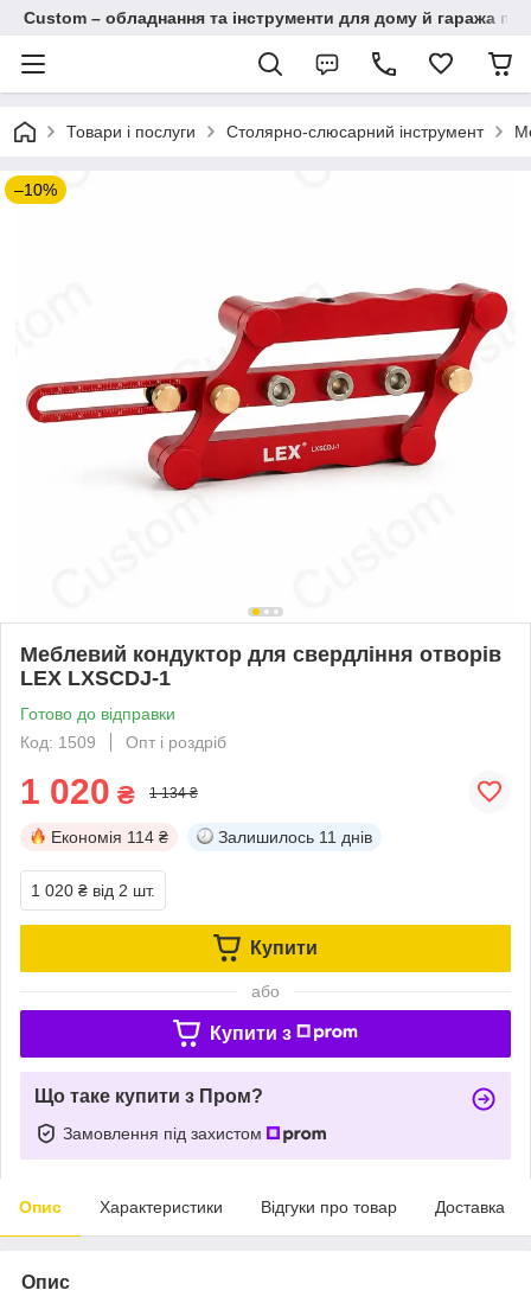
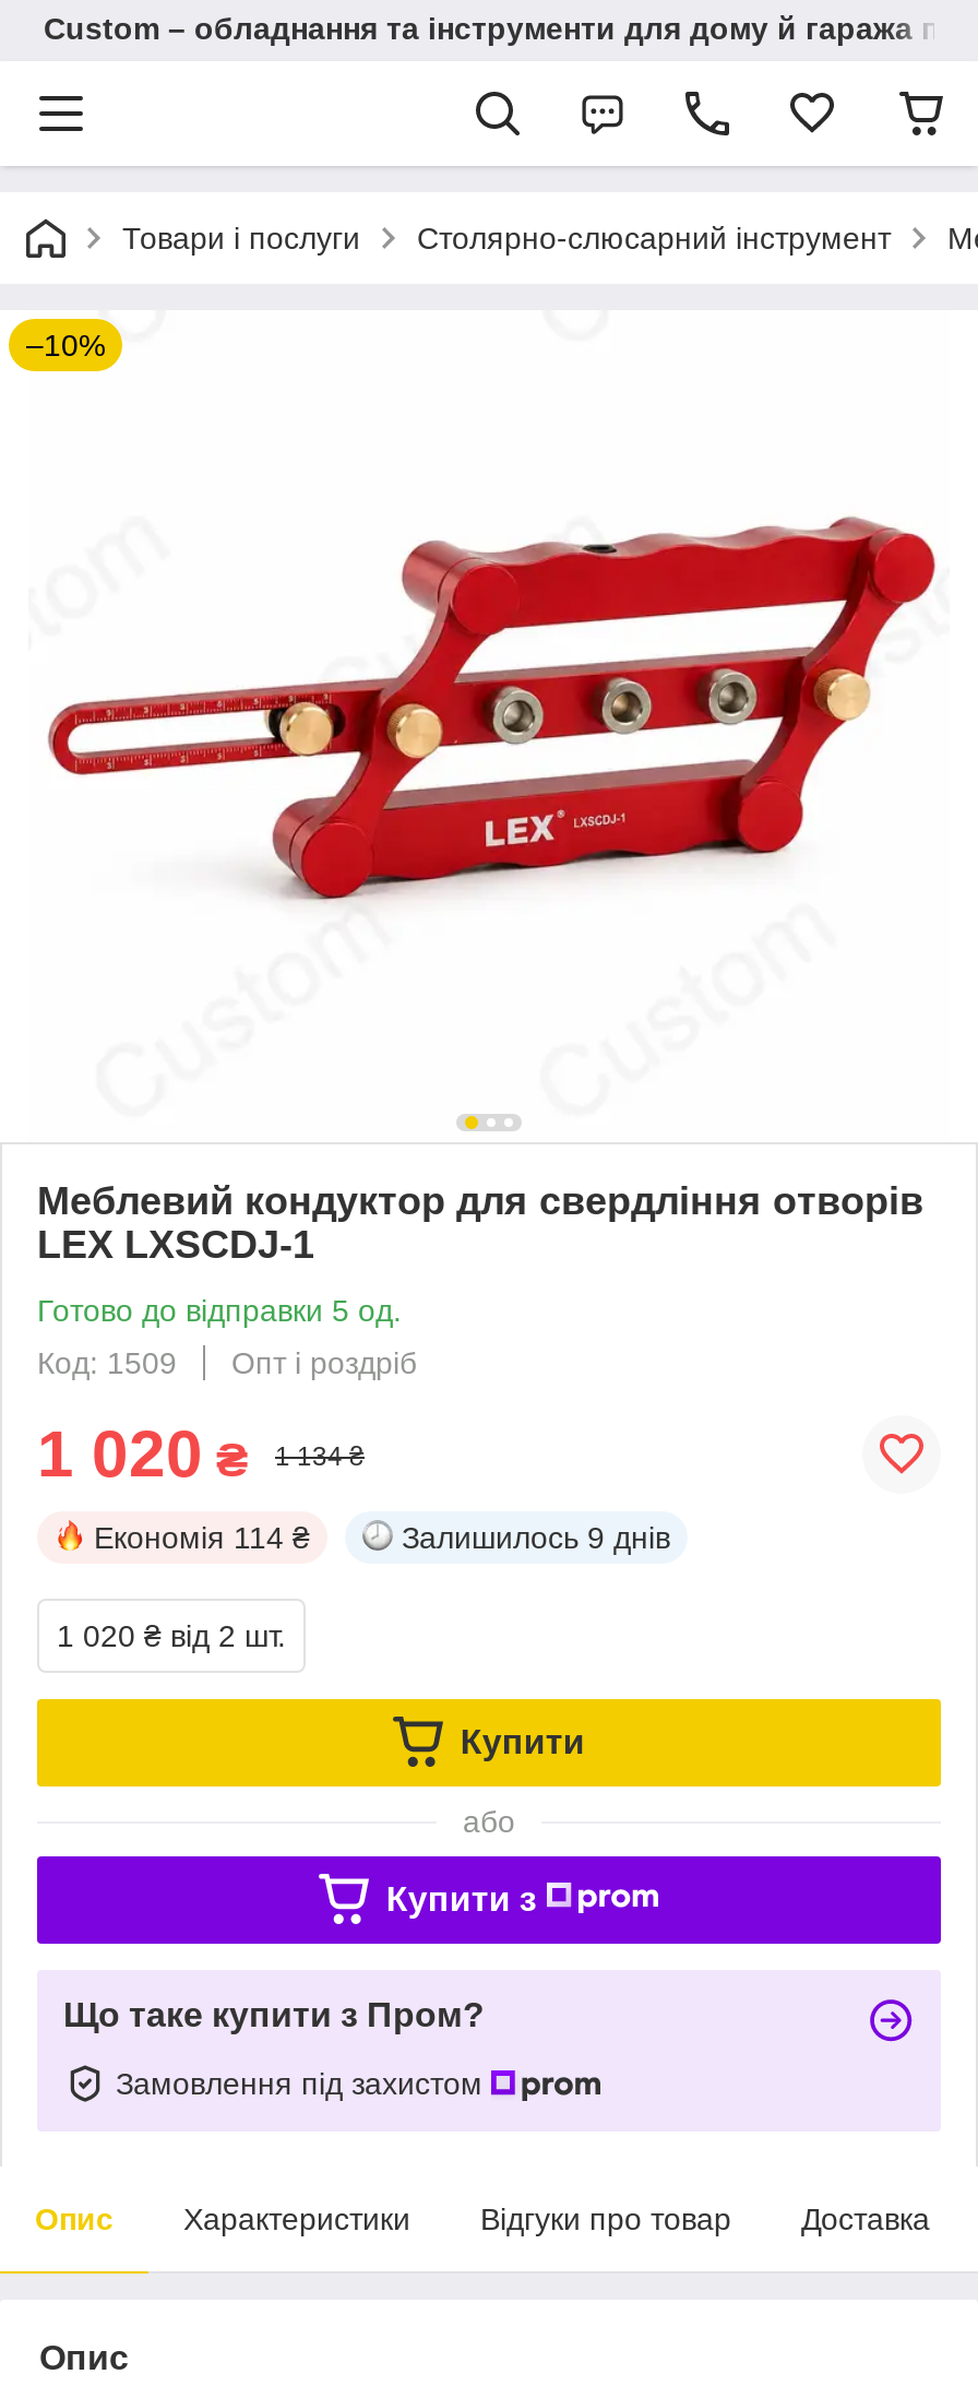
[20,704,175,723] Готово до відправки -> [37,1292,402,1327] Готово до відправки 5 од.
[218,827,372,846] Залишилось 11 днів -> [402,1520,670,1555] Залишилось 9 днів

